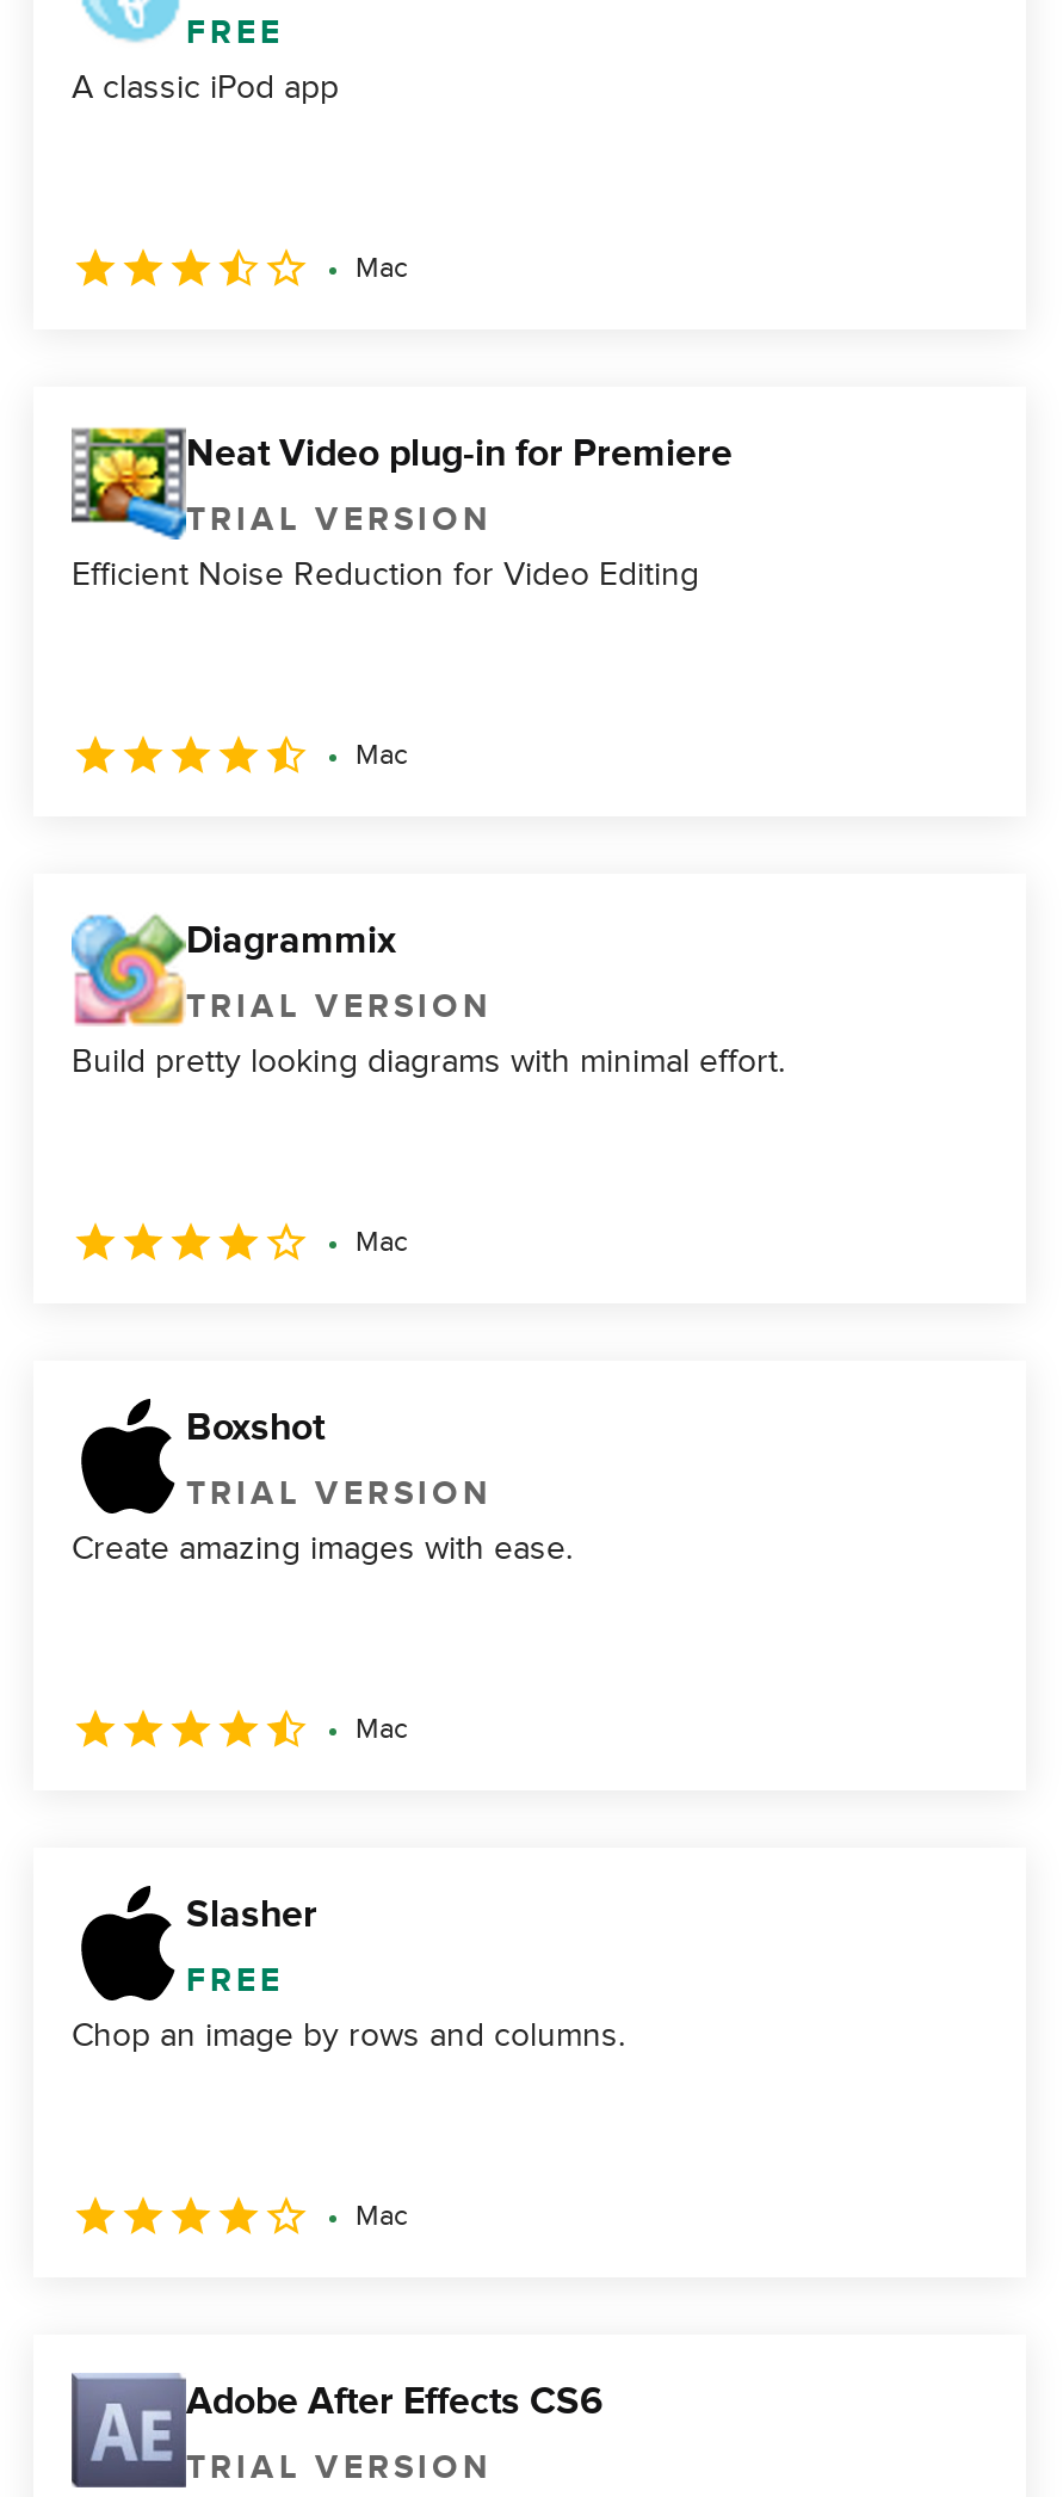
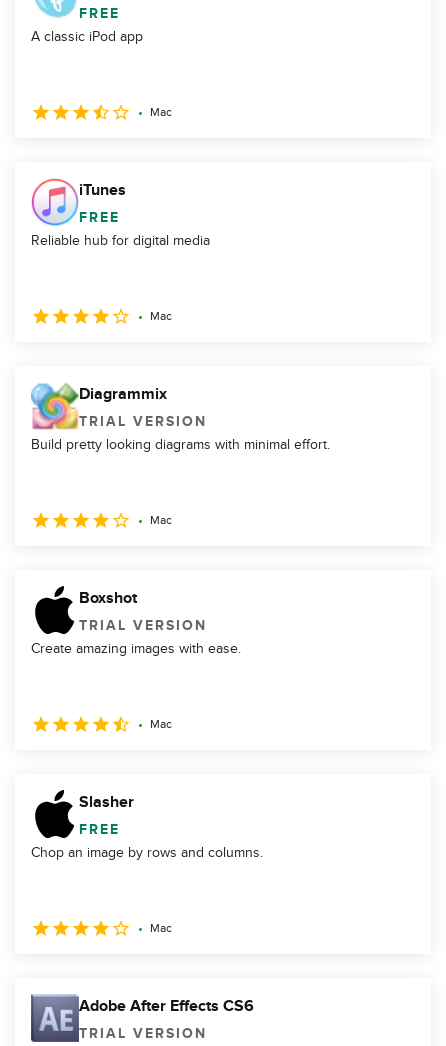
[69,425,733,594] [image] | Neat Video plug-in for Premiere | TRIAL VERSION | Efficient Noise Reduction for Video Editing -> [31,178,210,249] [image] | iTunes | FREE | Reliable hub for digital media

